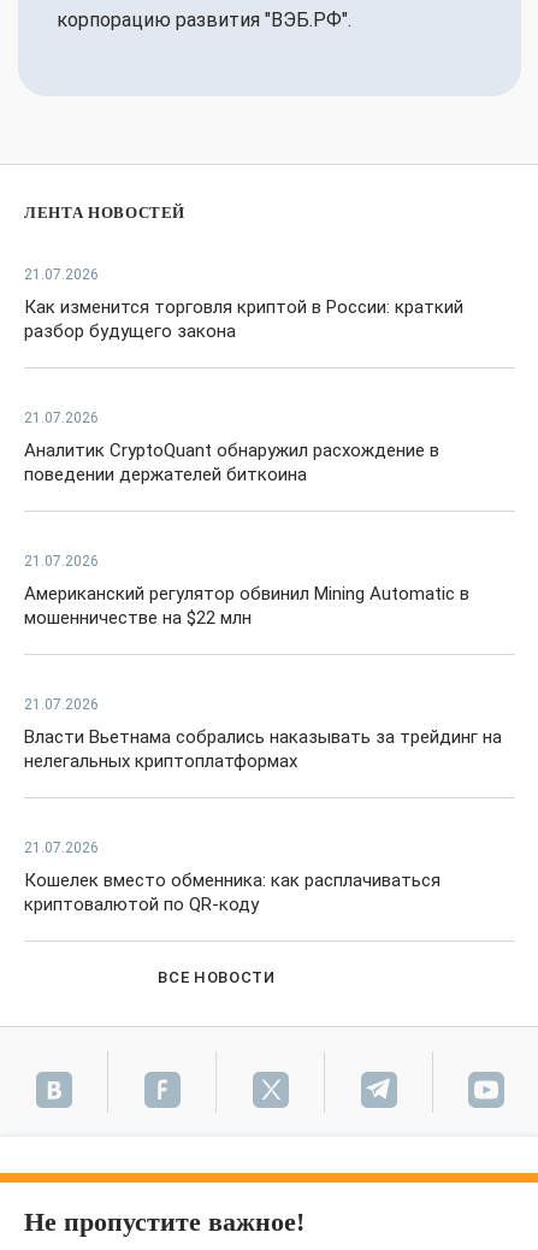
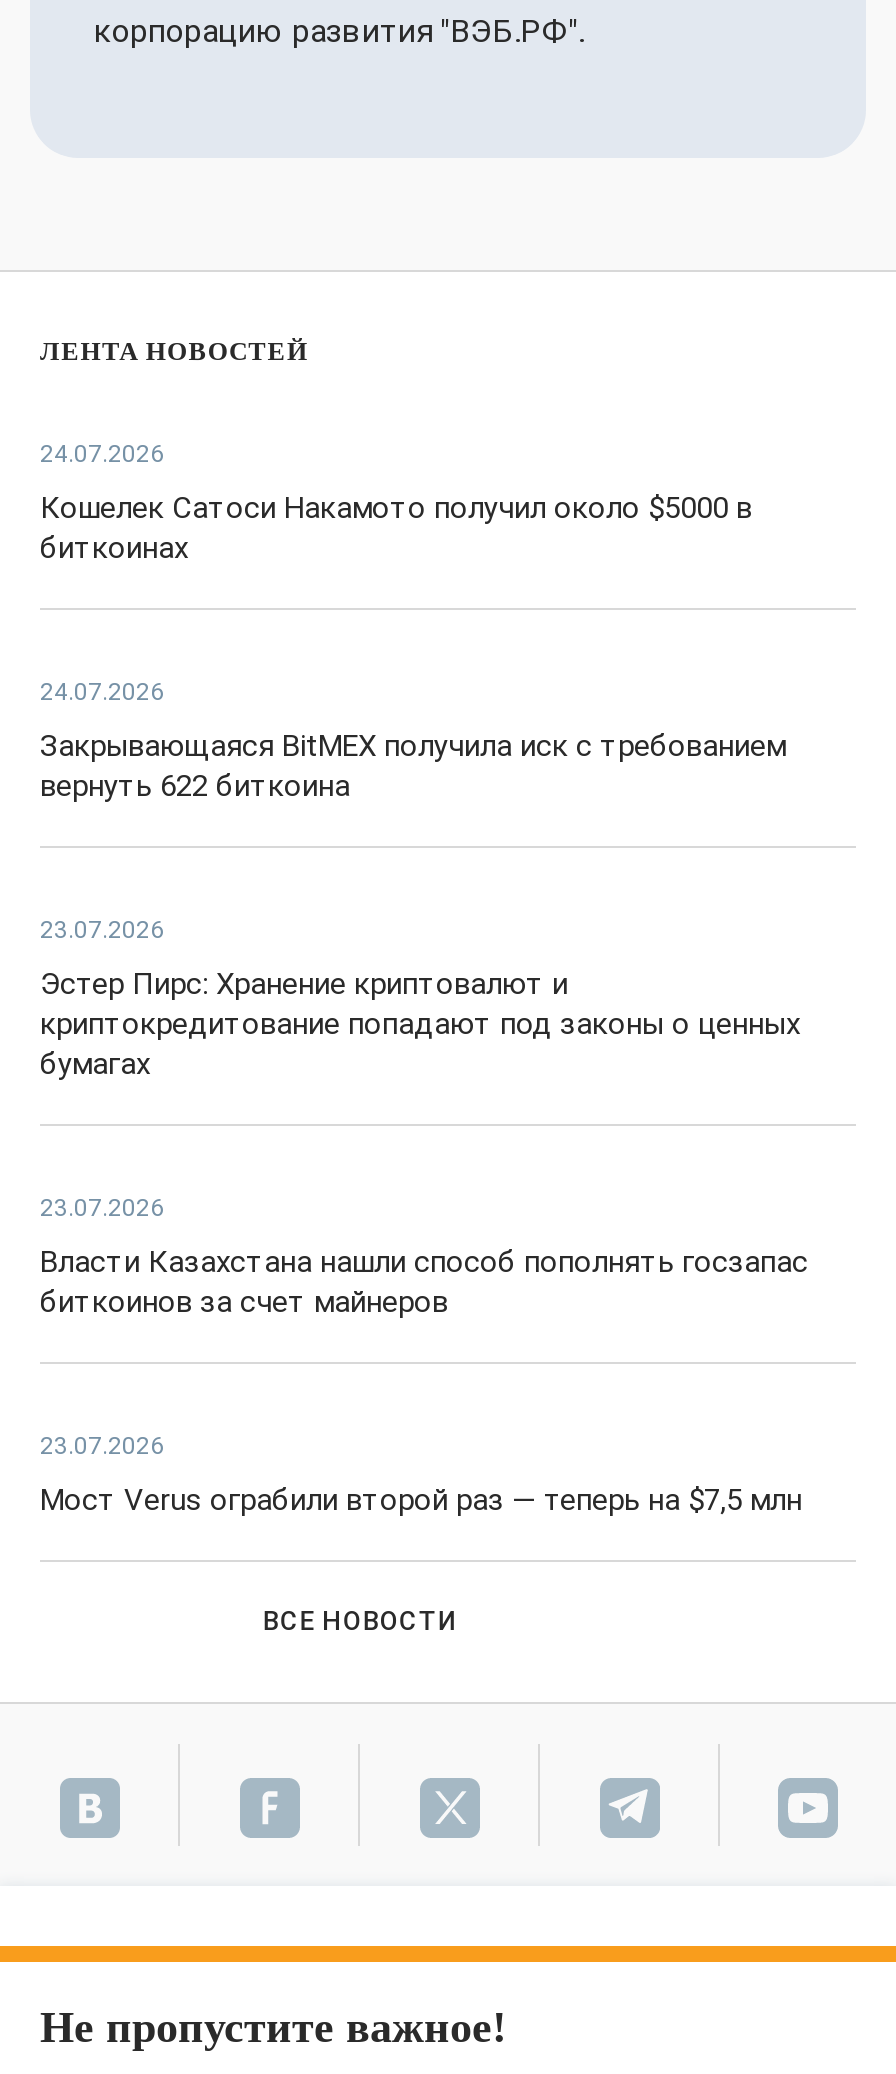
[24,266,99,283] 21.07.2026 -> [40,440,164,468] 24.07.2026
[24,296,463,342] Как изменится торговля криптой в России: краткий | разбор будущего закона -> [40,490,752,566] Кошелек Сатоси Накамото получил около $5000 в | биткоинах
[24,409,99,426] 21.07.2026 -> [40,678,164,706] 24.07.2026
[24,439,439,485] Аналитик CryptoQuant обнаружил расхождение в | поведении держателей биткоина -> [40,728,786,804] Закрывающаяся BitMEX получила иск с требованием | вернуть 622 биткоина
[24,553,99,569] 21.07.2026 -> [40,916,164,944] 23.07.2026
[24,583,469,628] Американский регулятор обвинил Mining Automatic в | мошенничестве на $22 млн -> [40,966,800,1082] Эстер Пирс: Хранение криптовалют и | криптокредитование попадают под законы о ценных | бумагах
[24,696,99,713] 21.07.2026 -> [40,1194,164,1222] 23.07.2026
[24,726,502,772] Власти Вьетнама собрались наказывать за трейдинг на | нелегальных криптоплатформах -> [40,1244,808,1320] Власти Казахстана нашли способ пополнять госзапас | биткоинов за счет майнеров
[24,839,99,856] 21.07.2026 -> [40,1432,164,1460] 23.07.2026
[24,869,441,915] Кошелек вместо обменника: как расплачиваться | криптовалютой по QR-коду -> [40,1482,802,1518] Мост Verus ограбили второй раз — теперь на $7,5 млн

